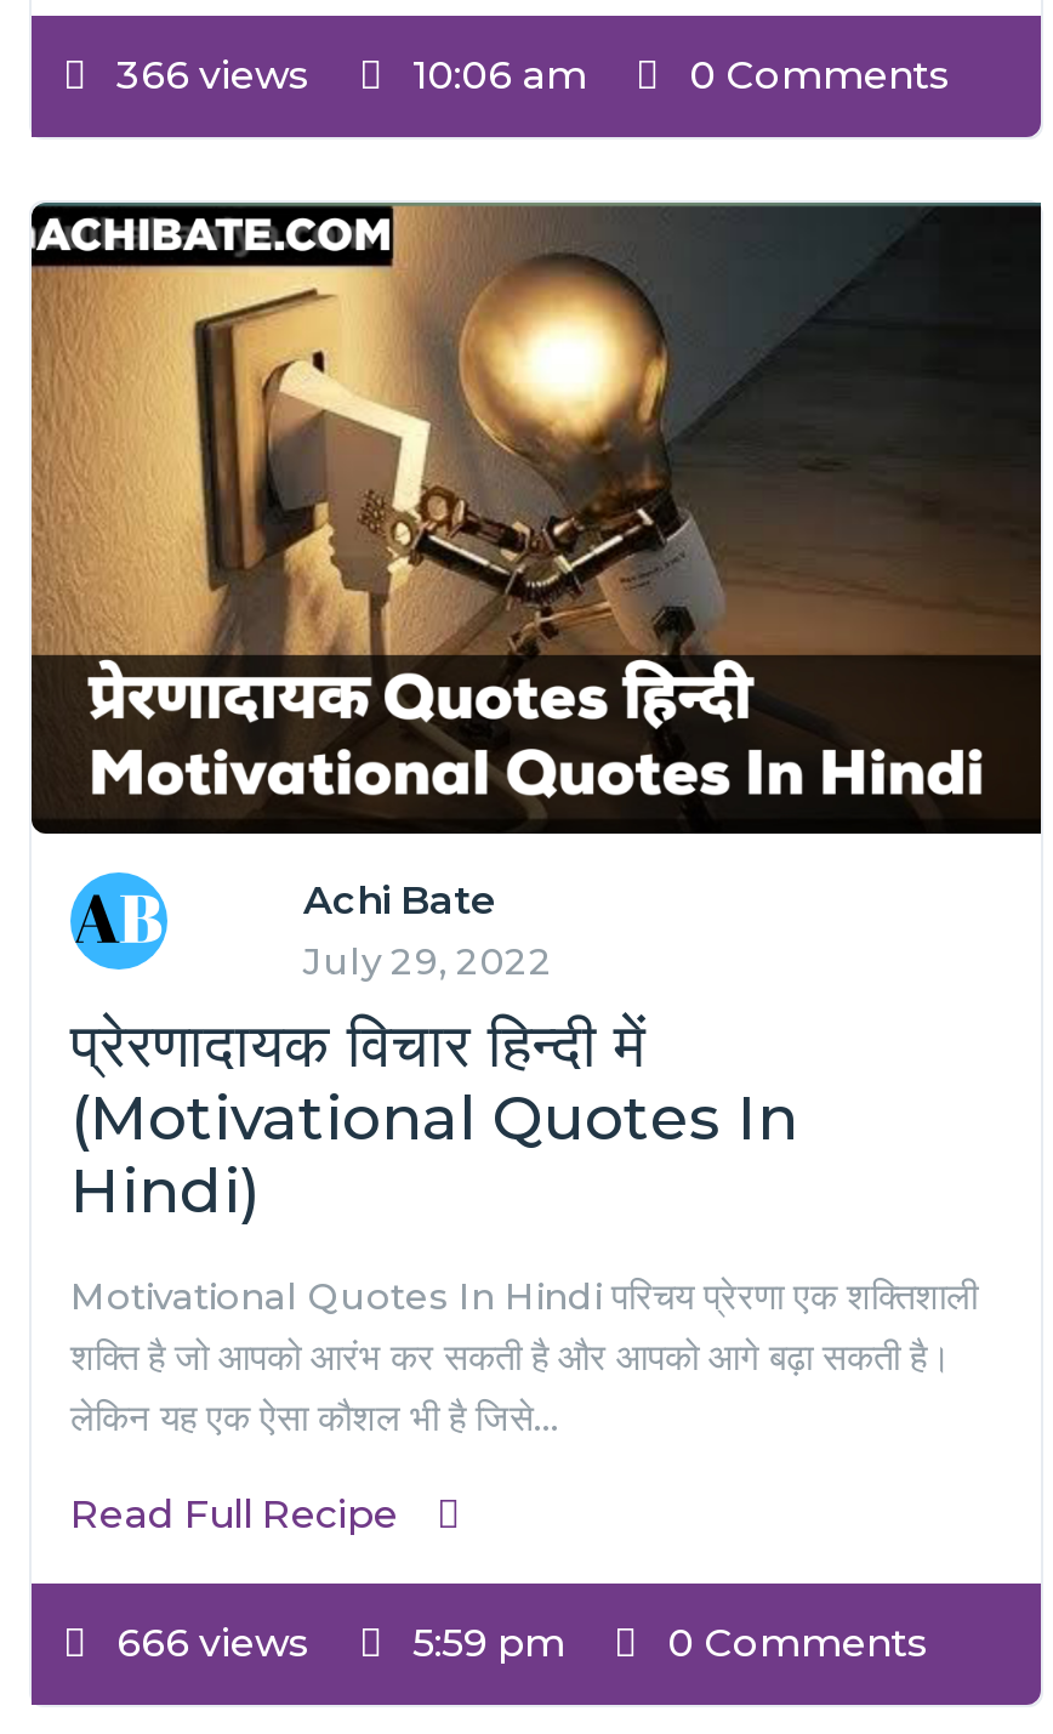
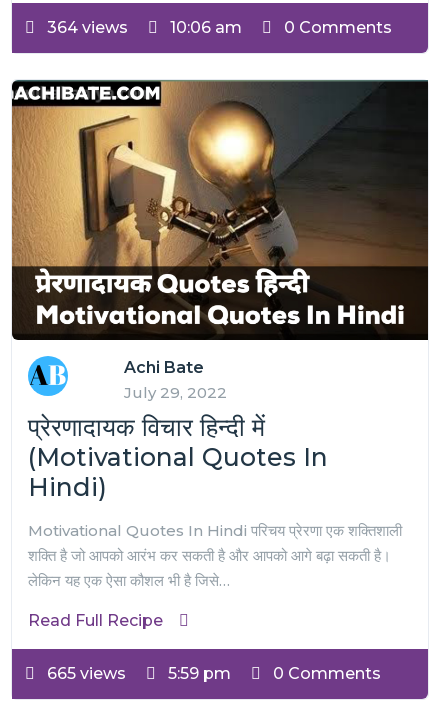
[107,53,311,99] 366 views -> [43,18,128,37] 364 views
[107,1621,929,1667] 666 views 5:59 pm 0 Comments -> [43,664,381,683] 665 views 5:59 pm 0 Comments

